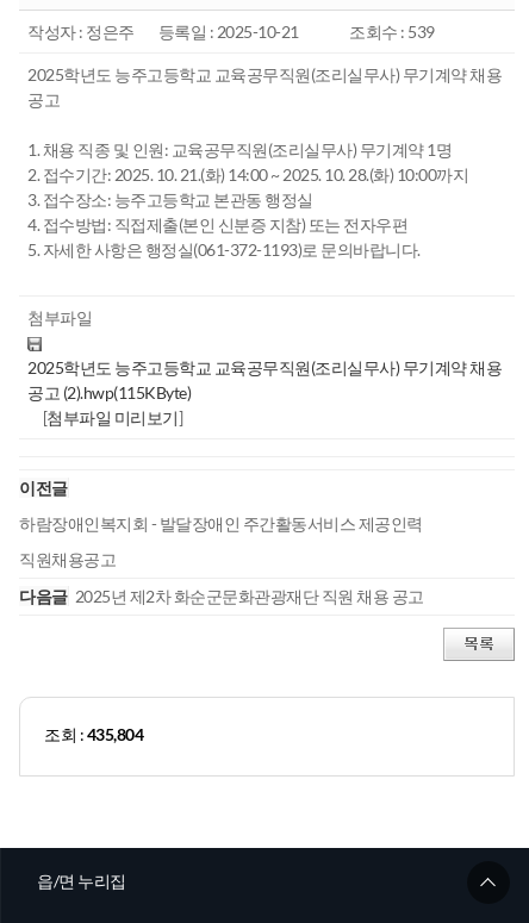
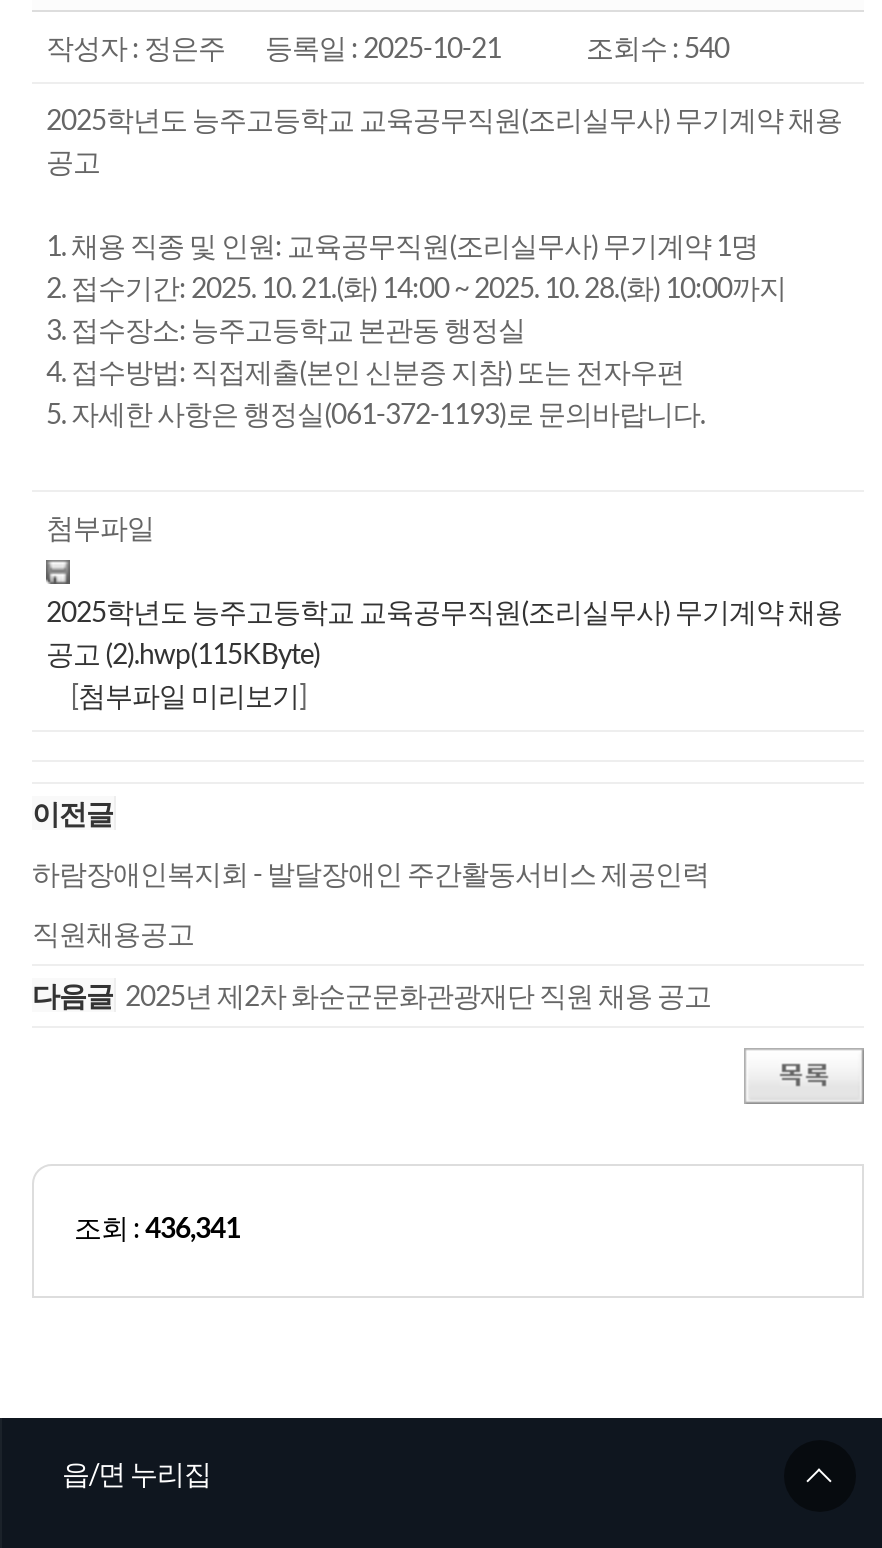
[349,21,434,42] 조회수 : 539 -> [586,30,729,64] 조회수 : 540
[44,724,143,744] 조회 : 435,804 -> [74,1210,240,1244] 조회 : 436,341

